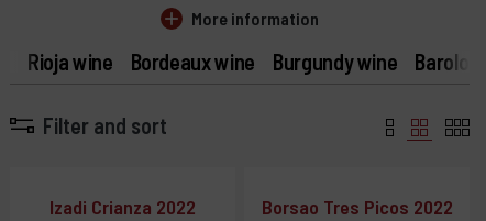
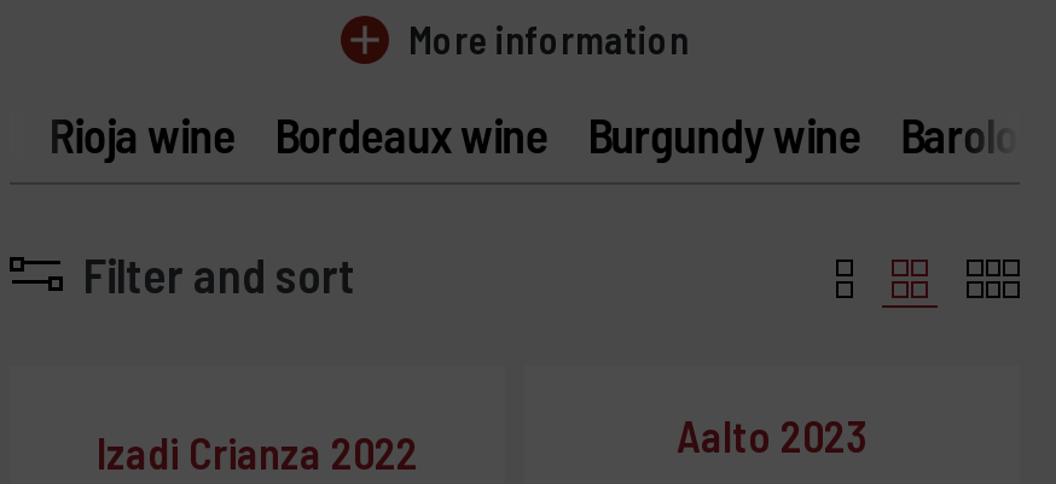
[261,194,452,219] Borsao Tres Picos 2022 -> [677,409,868,462] Aalto 2023

